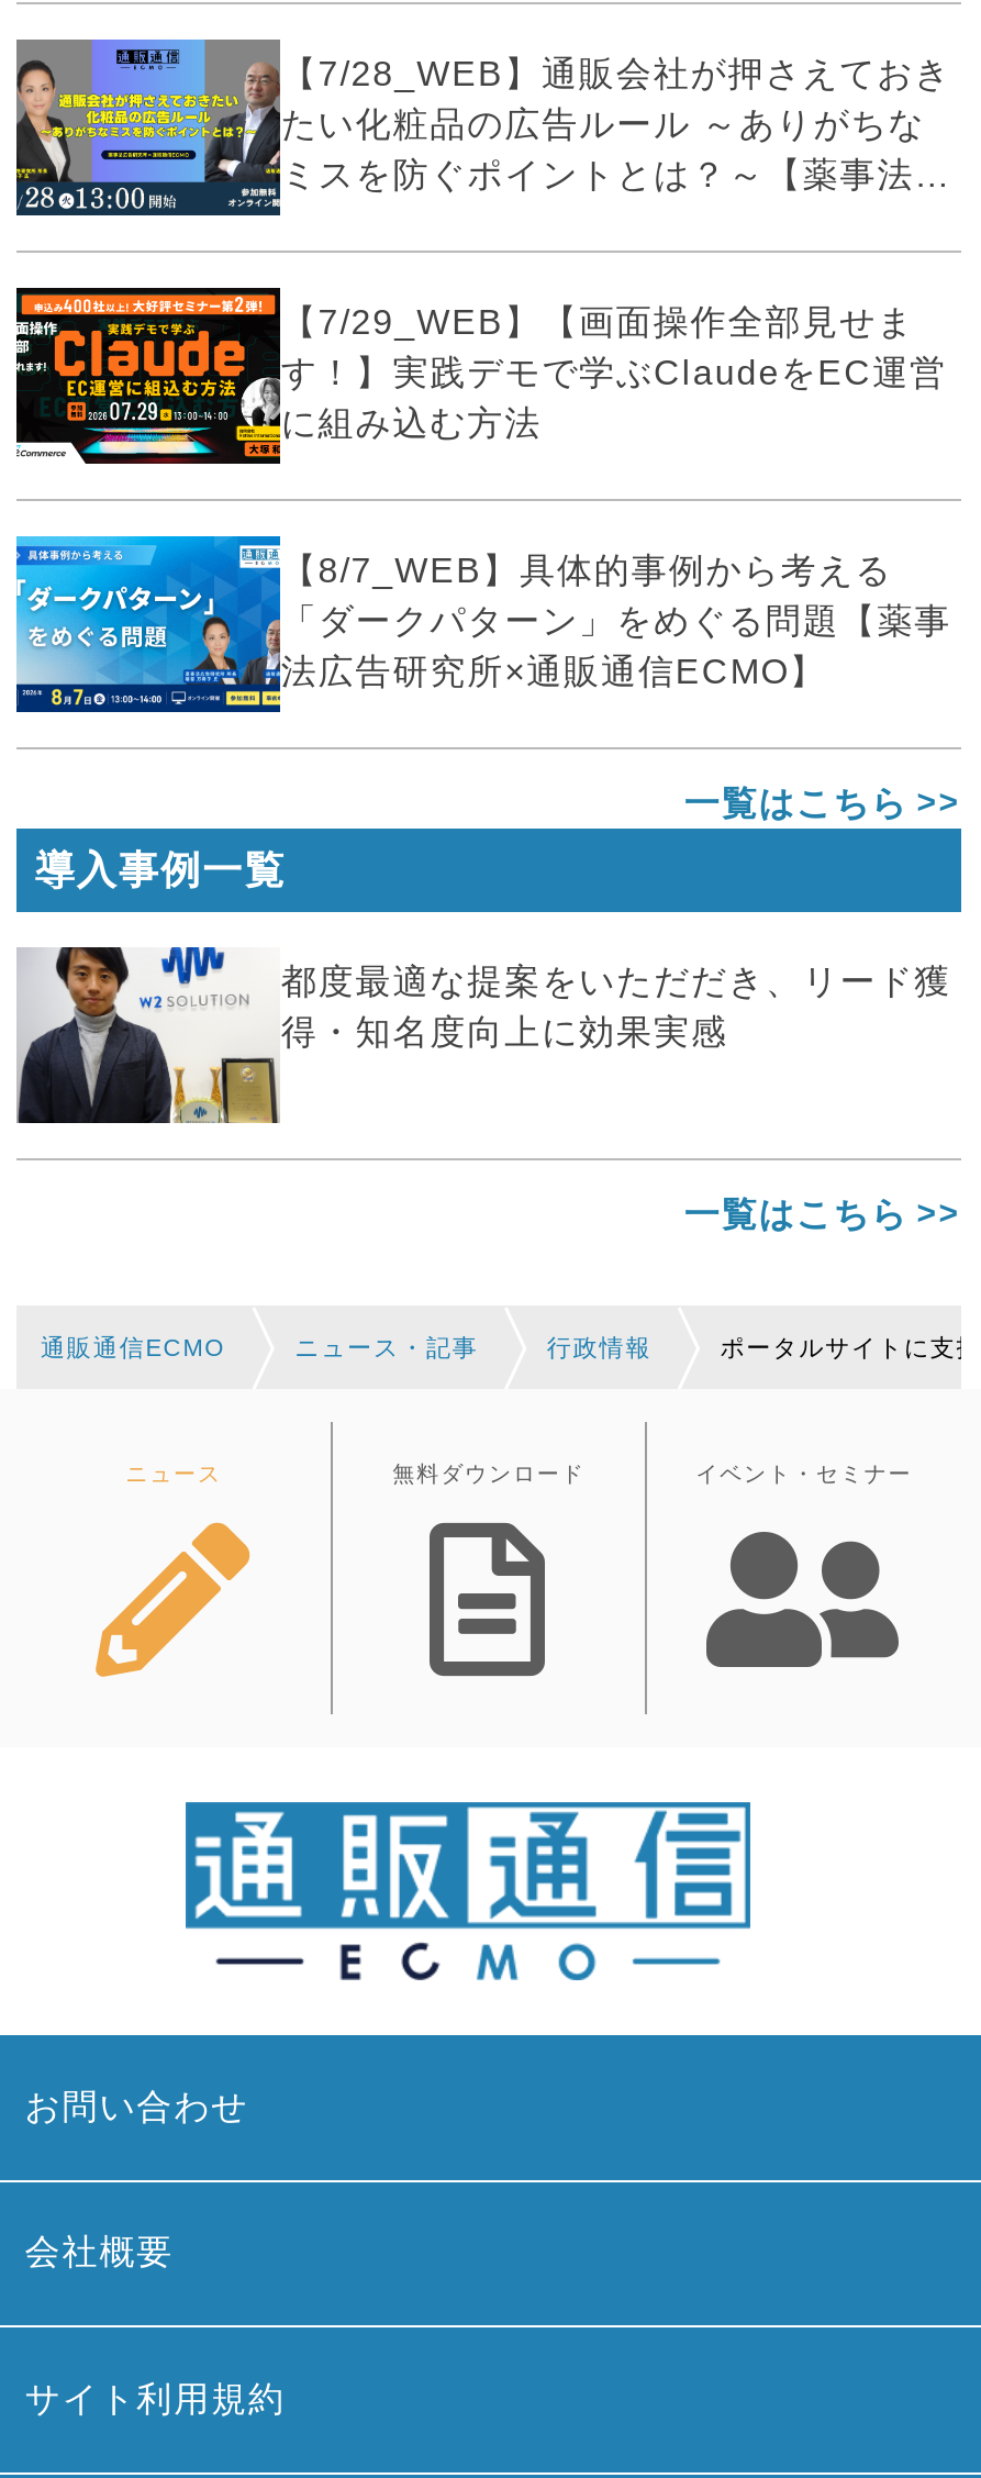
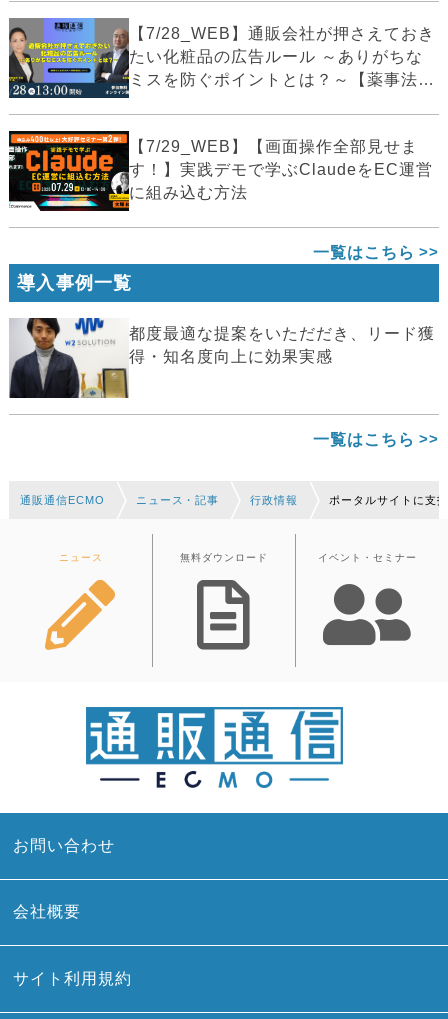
[14,534,952,714] [image] | 【8/7_WEB】具体的事例から考える | 「ダークパターン」をめぐる問題【薬事 | 法広告研究所×通販通信ECMO】 -> none

